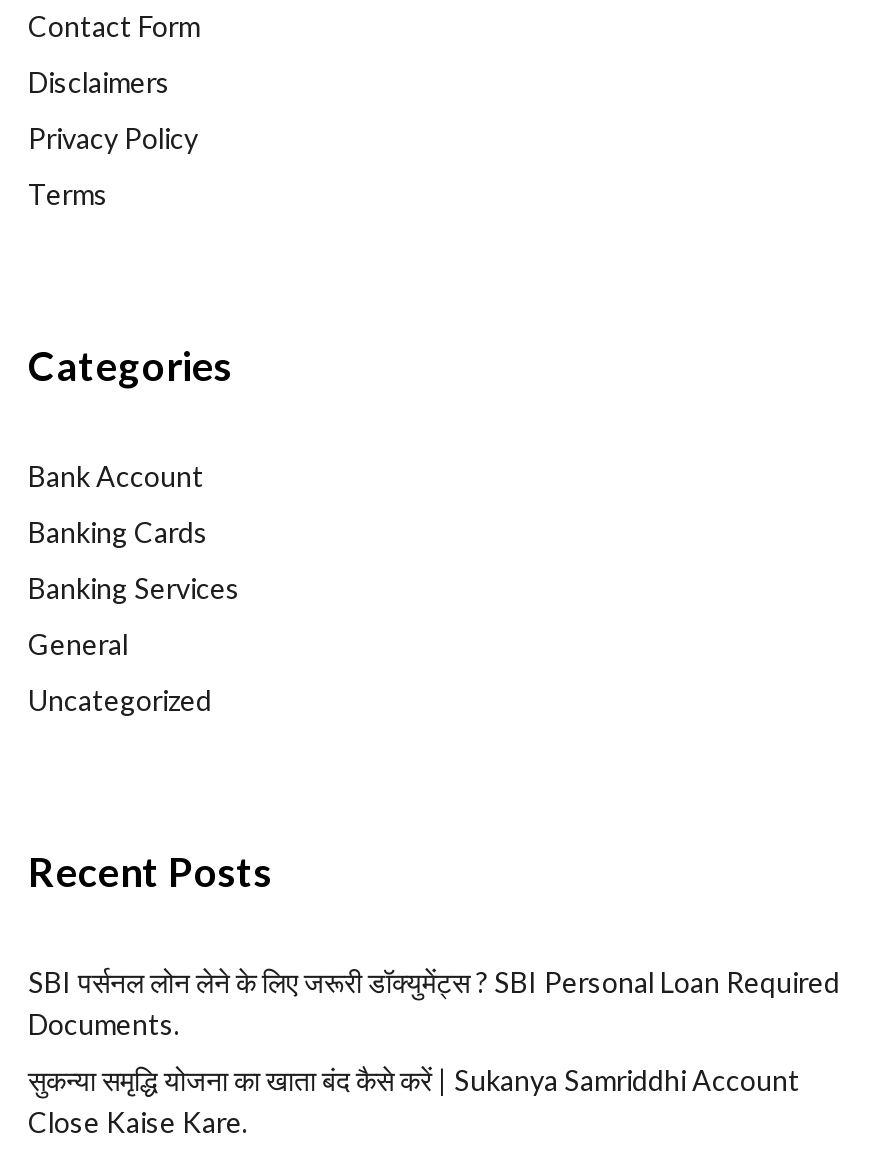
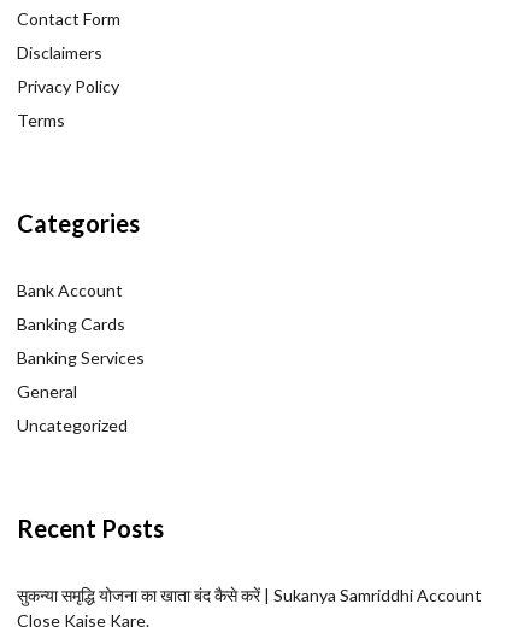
[28,966,840,1042] SBI पर्सनल लोन लेने के लिए जरूरी डॉक्युमेंट्स ? SBI Personal Loan Required | Documents. -> none

